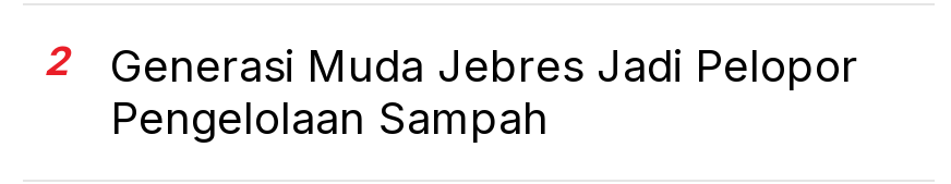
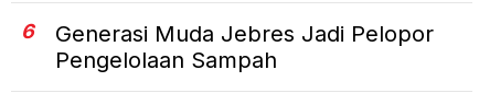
[44,38,858,93] 2 Generasi Muda Jebres Jadi Pelopor -> [21,20,434,47] 6 Generasi Muda Jebres Jadi Pelopor

